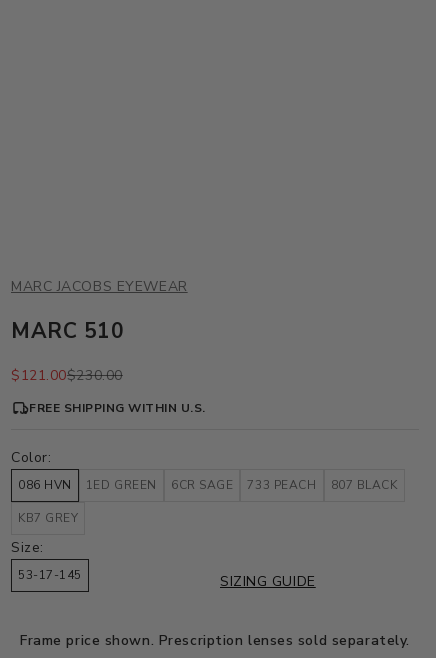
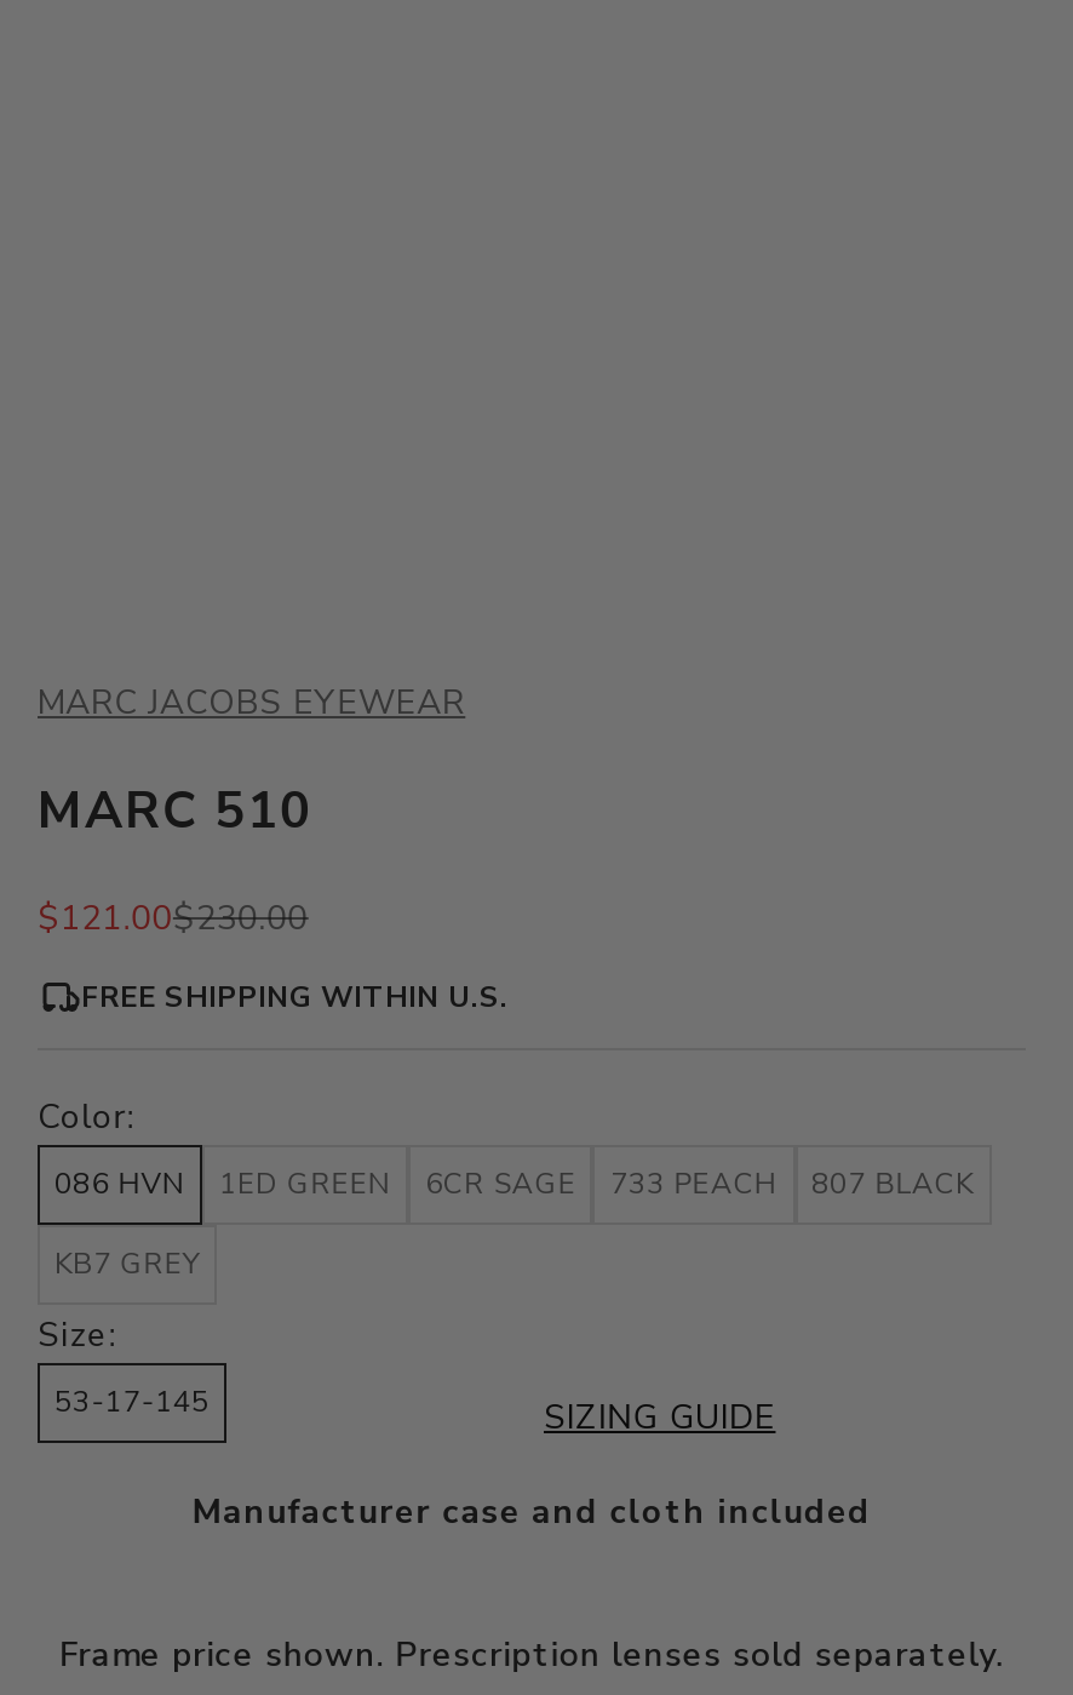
none -> [192,1488,871,1534] Manufacturer case and cloth included

